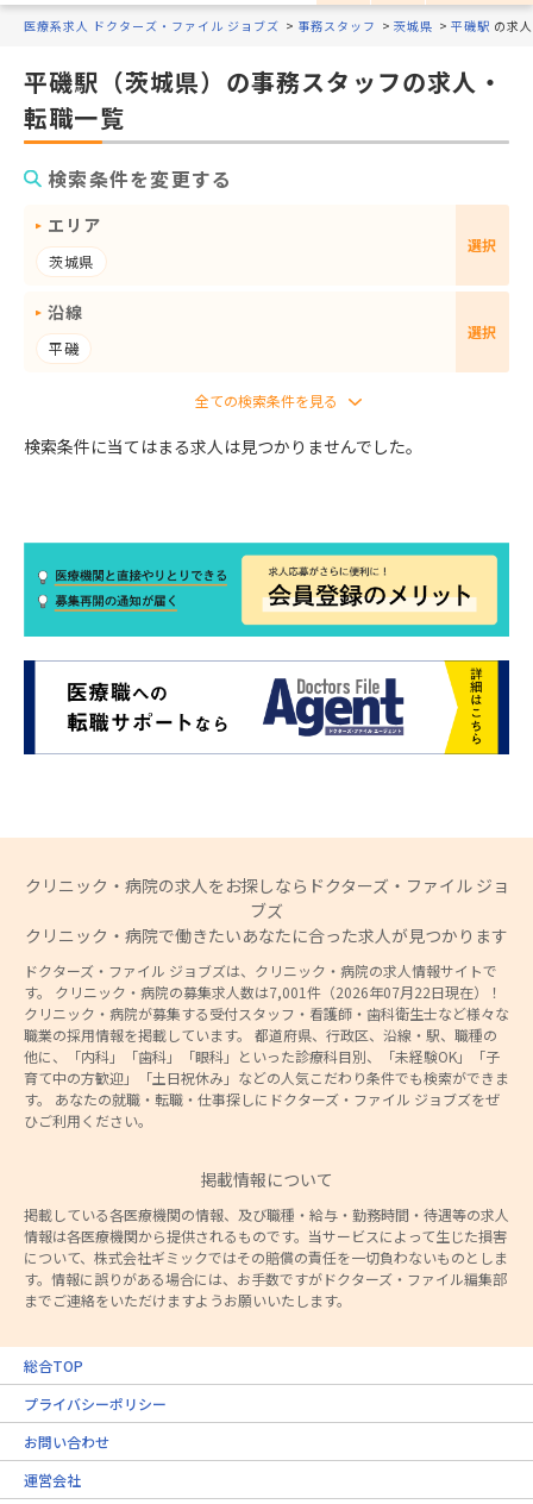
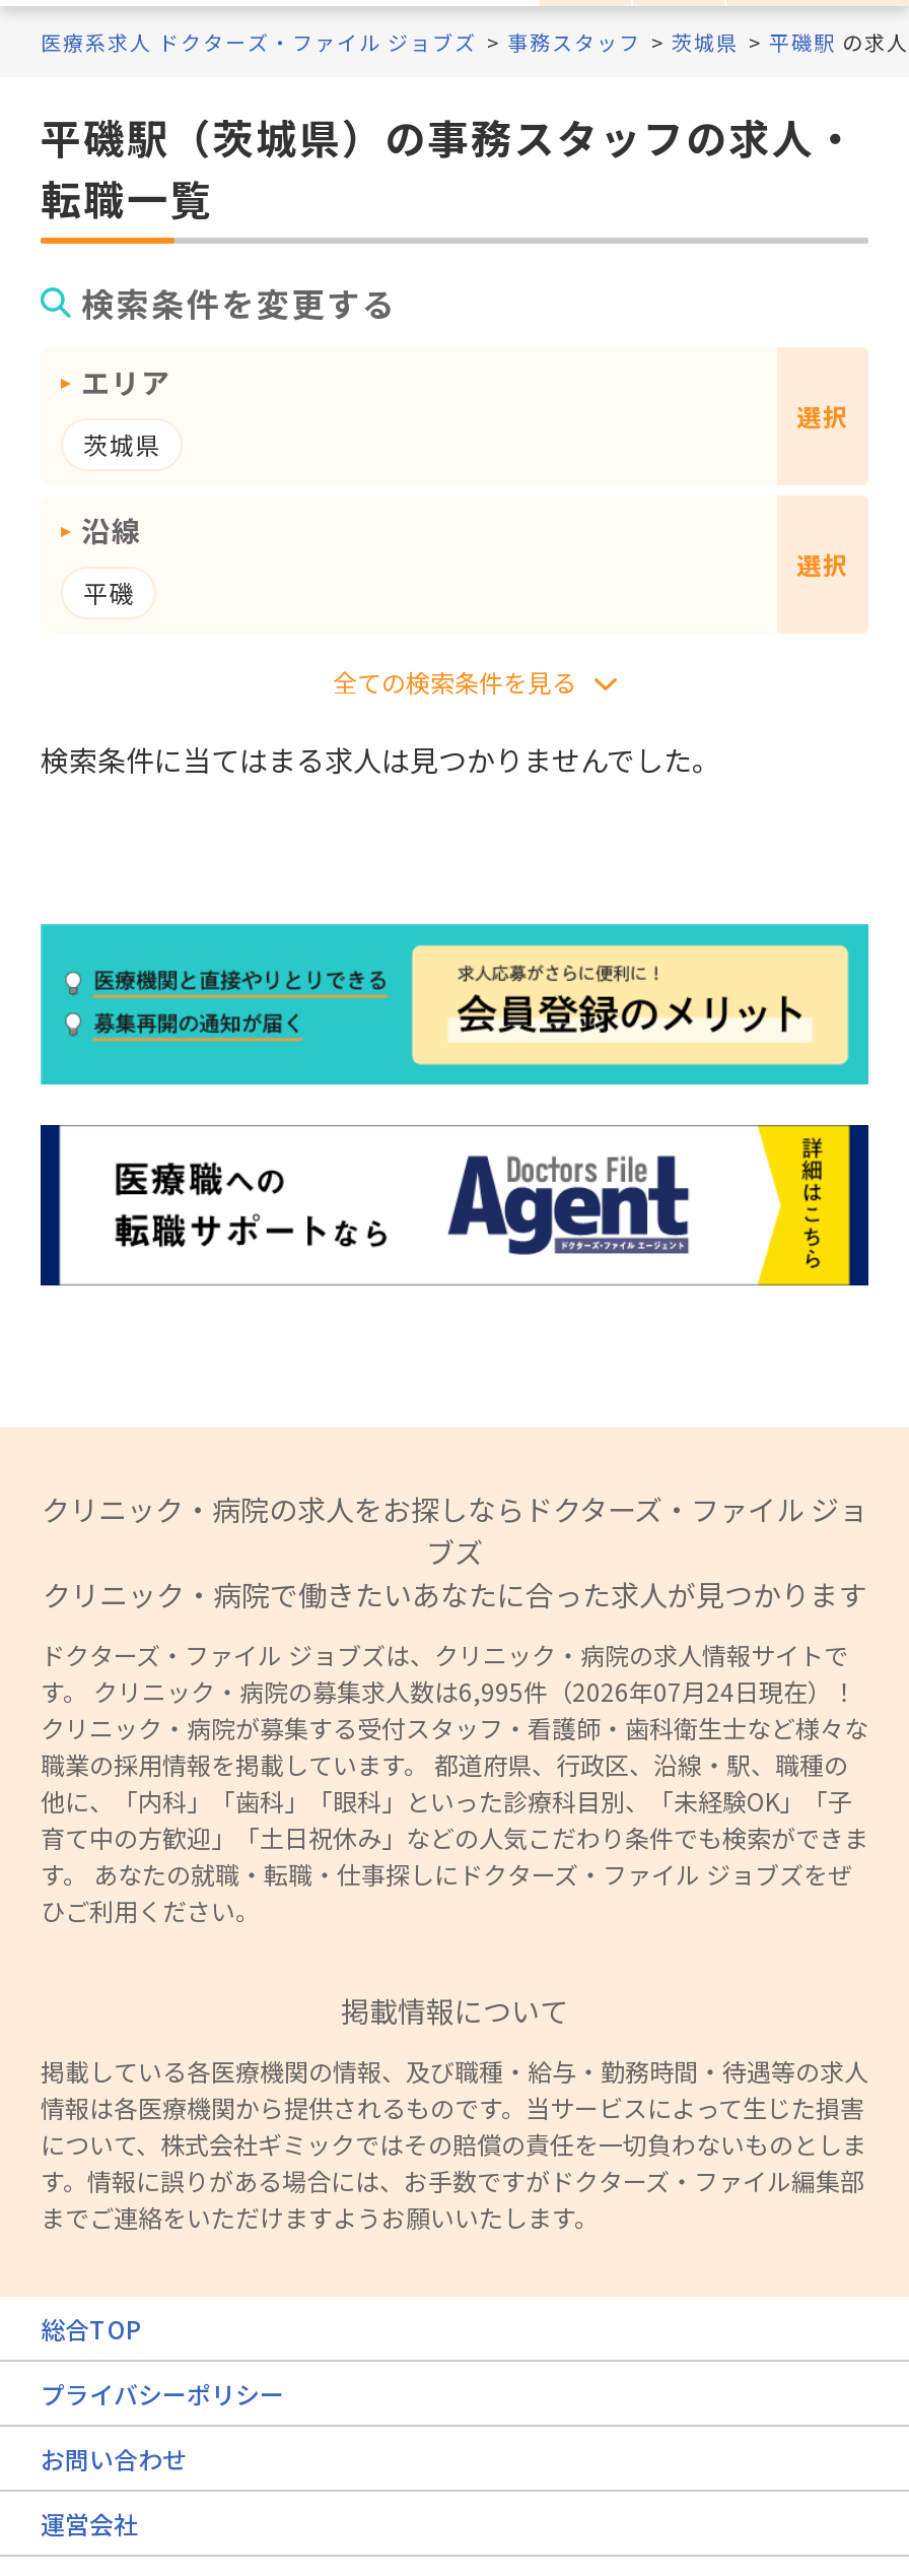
[24,982,502,1002] す。 クリニック・病院の募集求人数は7,001件（2026年07月22日現在）！ -> [41,1674,856,1708] す。 クリニック・病院の募集求人数は6,995件（2026年07月24日現在）！

